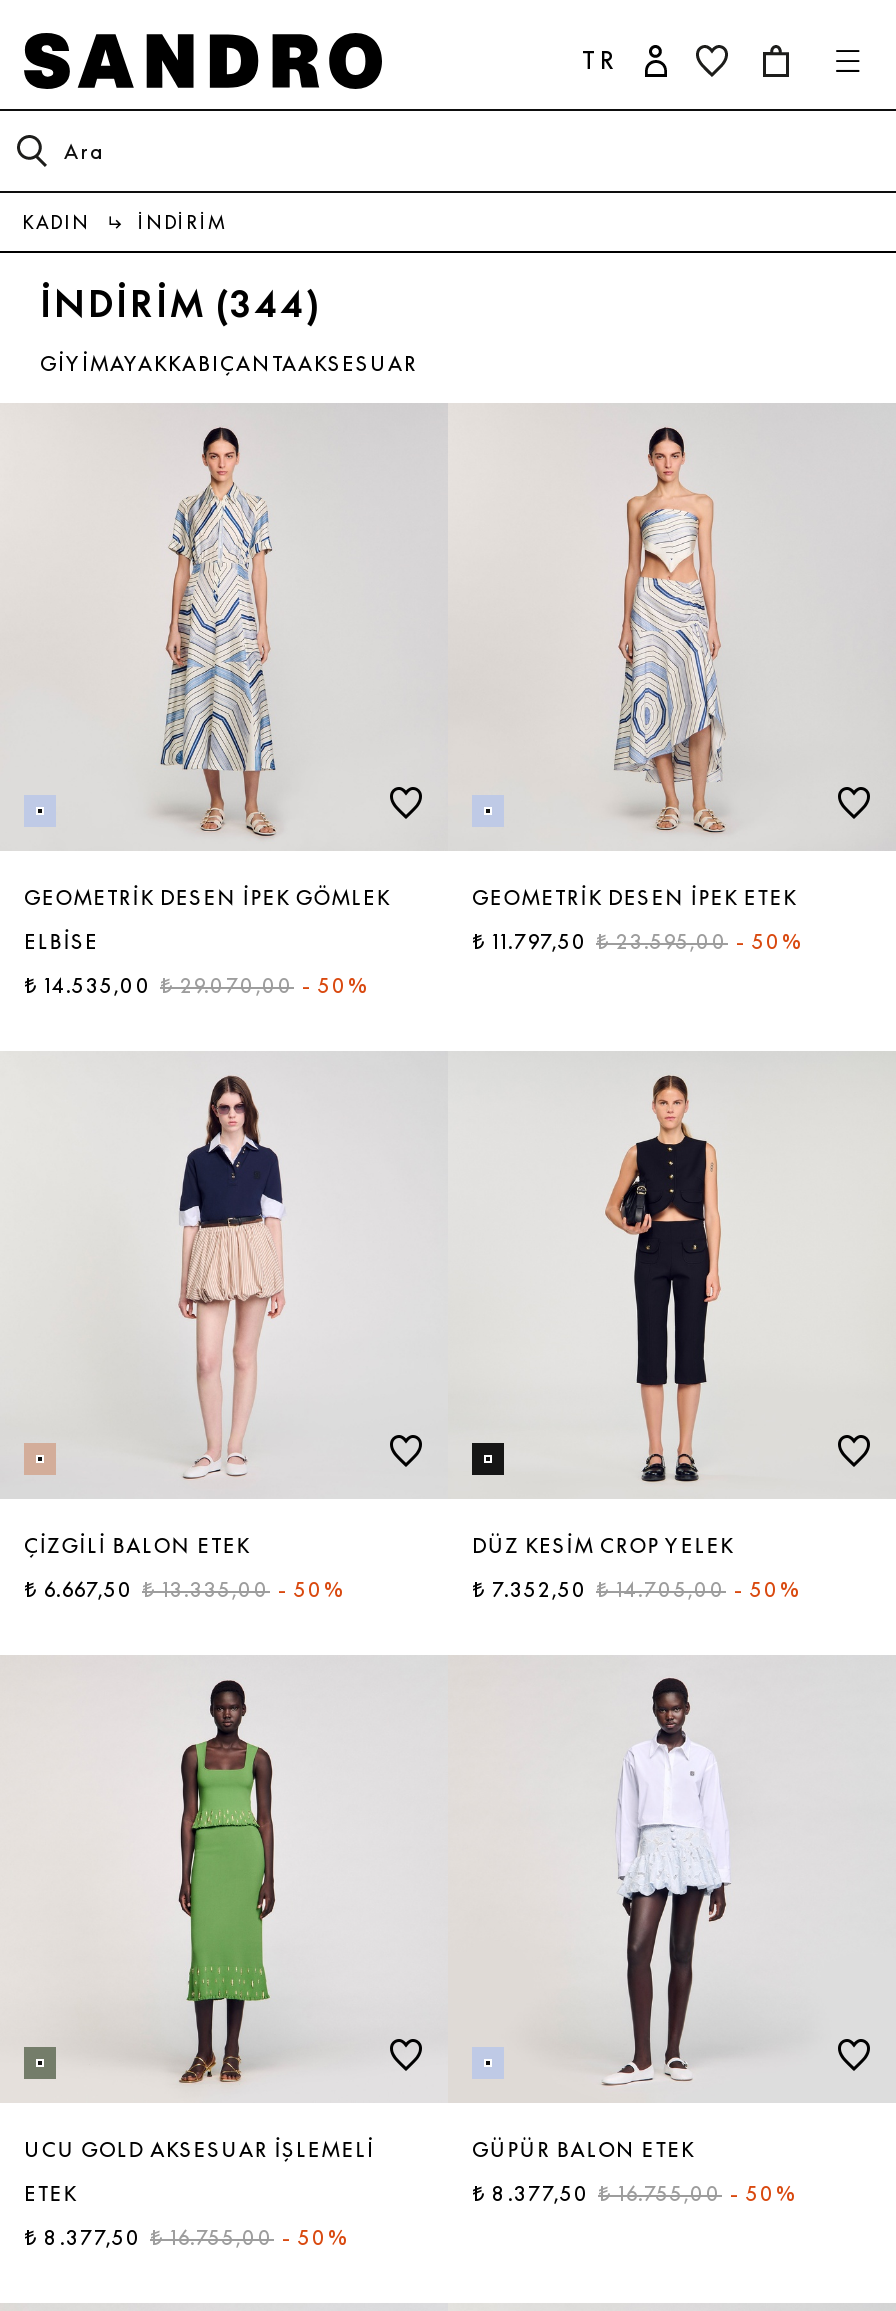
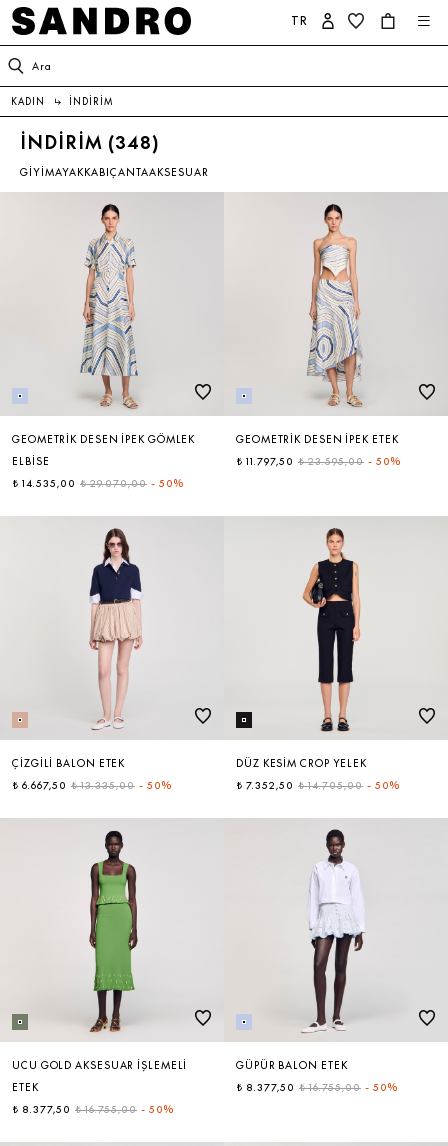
[40,281,320,327] İNDİRİM (344) -> [20,131,159,154] İNDİRİM (348)

